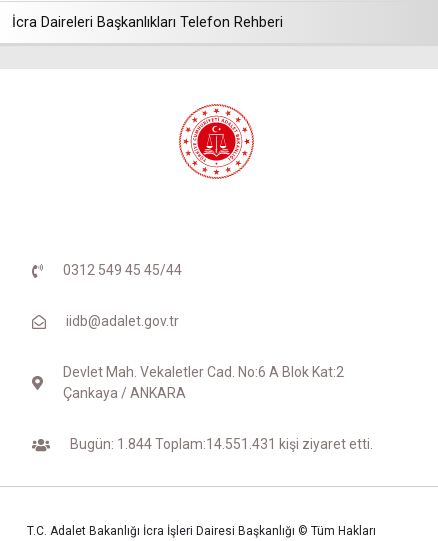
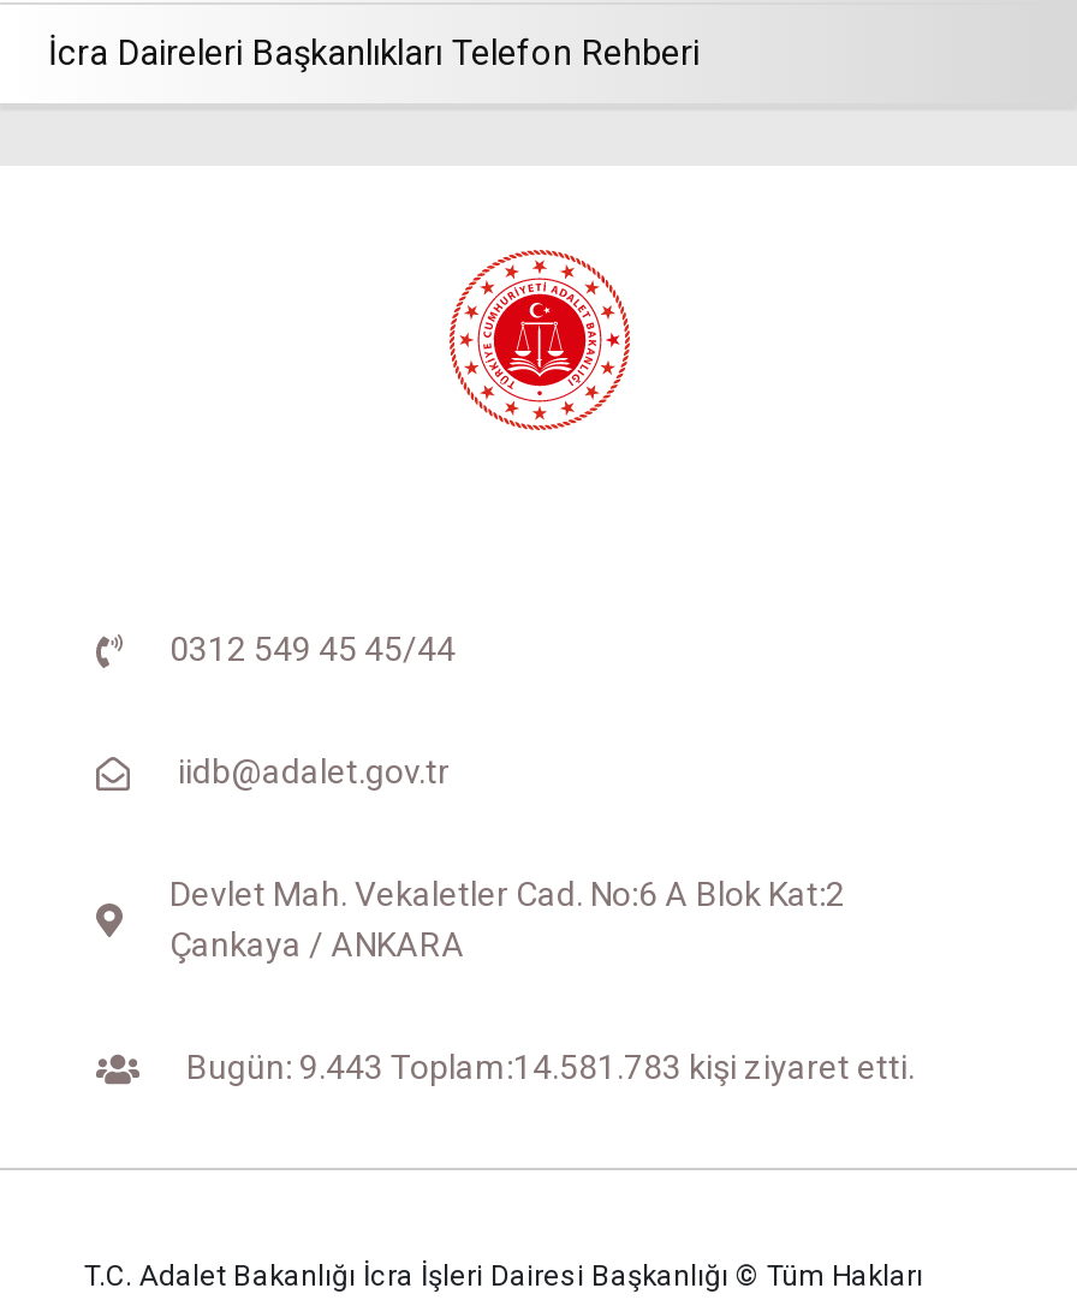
[69,436,372,452] Bugün: 1.844 Toplam:14.551.431 kişi ziyaret etti. -> [186,1048,915,1086] Bugün: 9.443 Toplam:14.581.783 kişi ziyaret etti.

